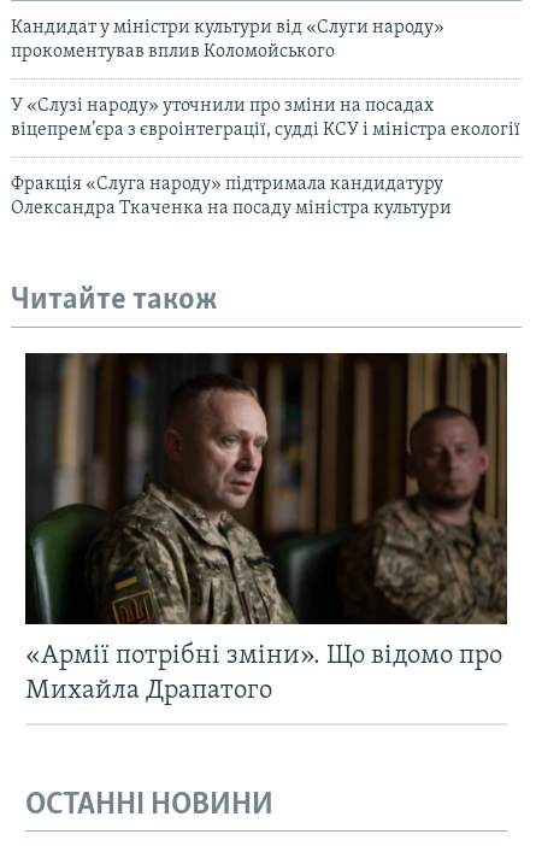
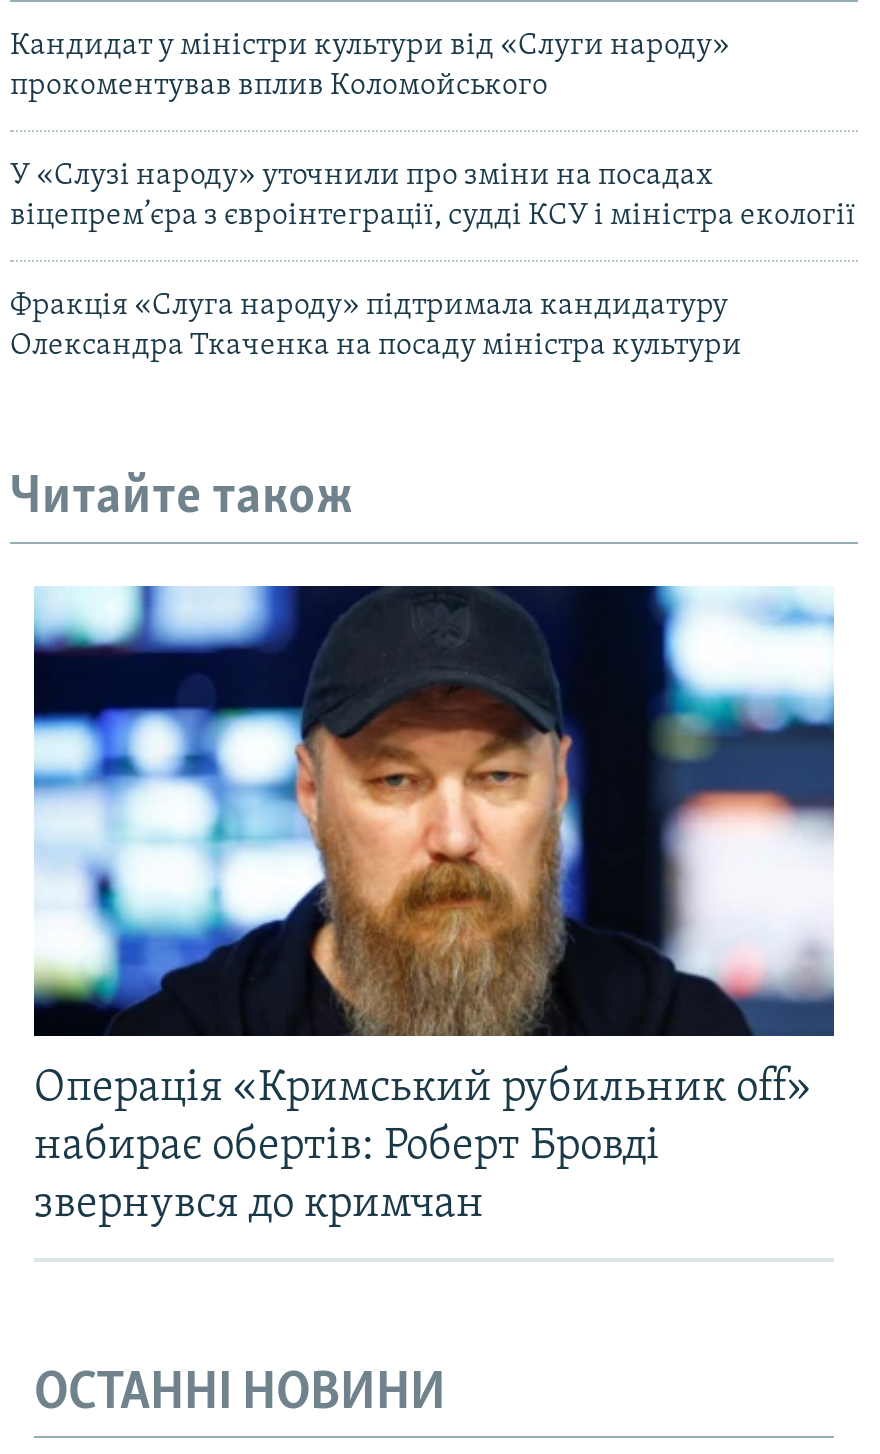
[24,352,508,705] [image] | «Армії потрібні зміни». Що відомо про | Михайла Драпатого -> [32,584,836,1228] [image] | Операція «Кримський рубильник off» | набирає обертів: Роберт Бровді | звернувся до кримчан

